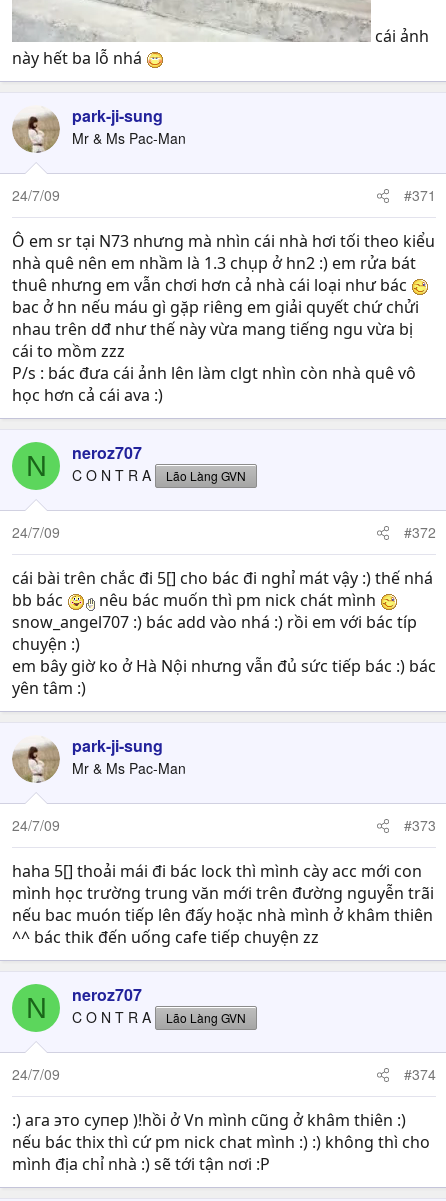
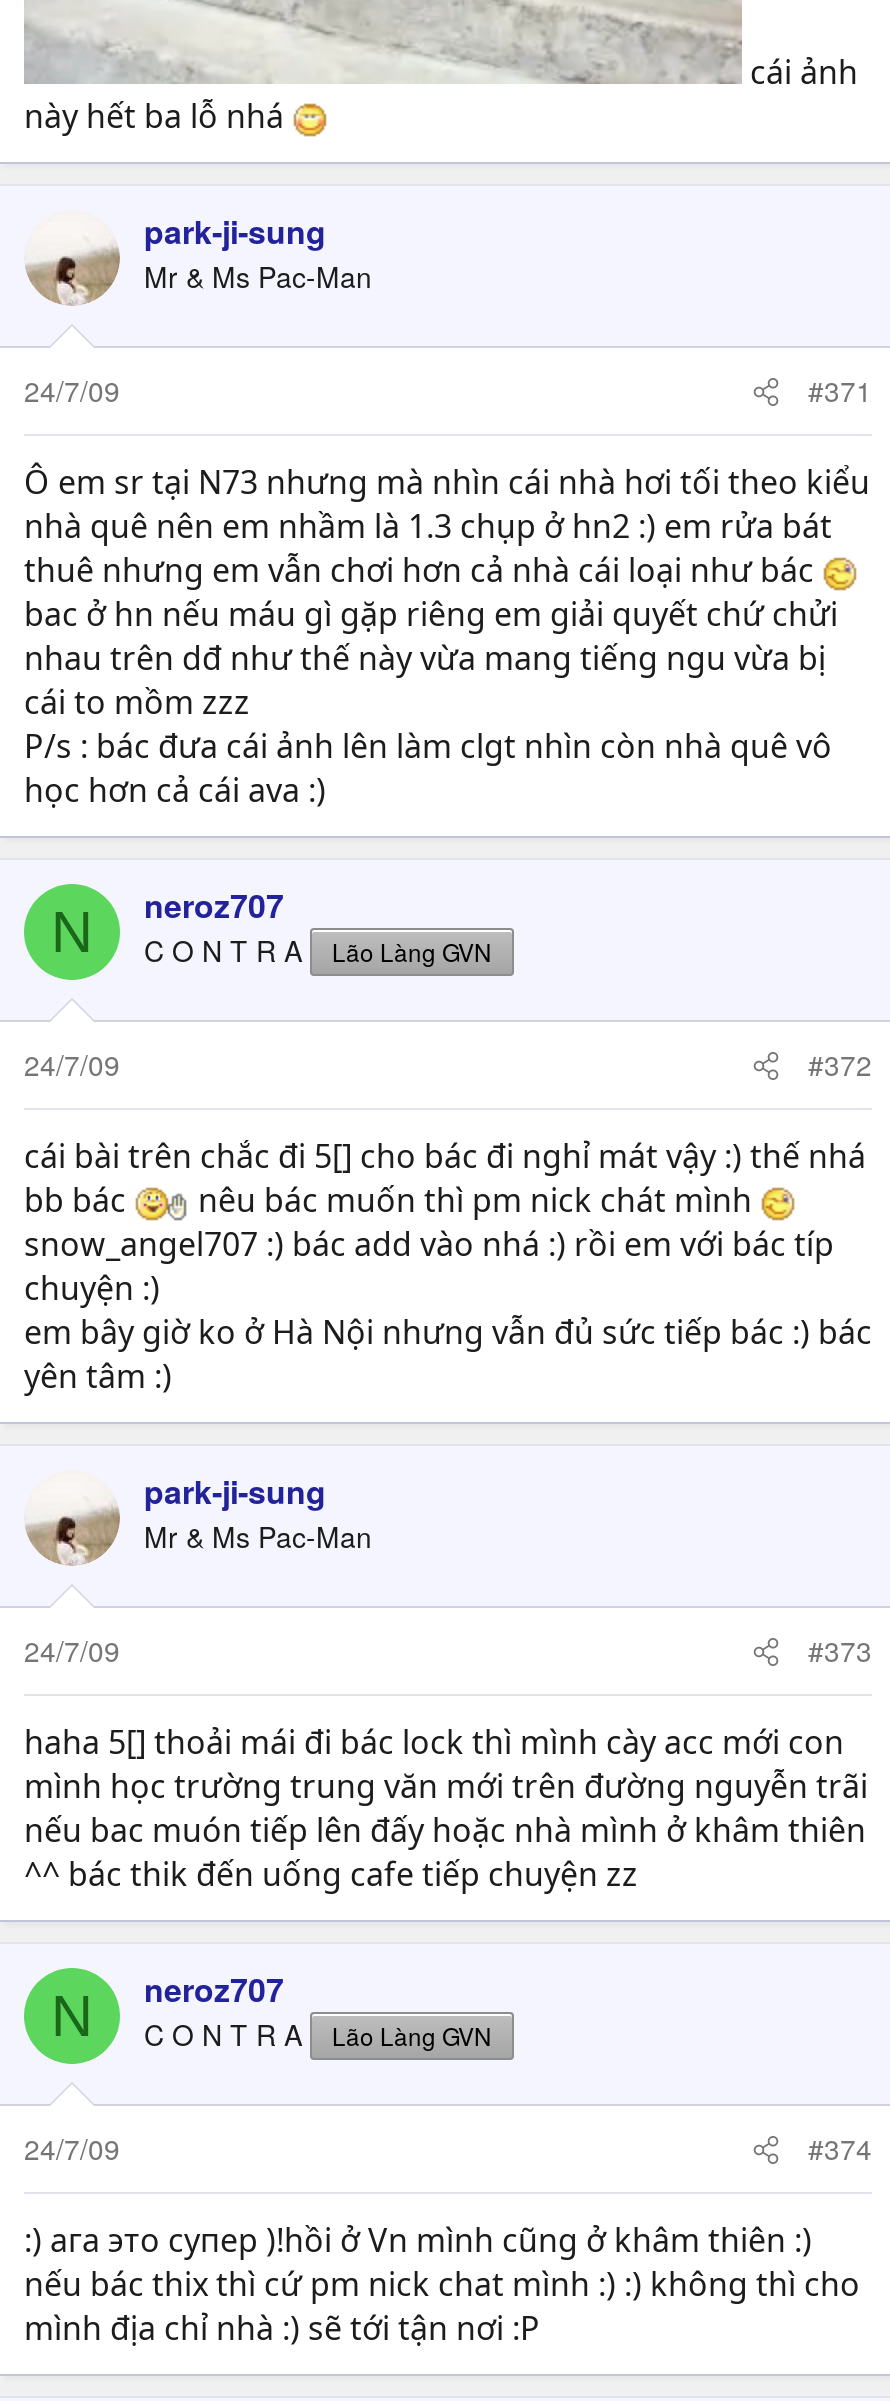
[11,112,59,153] [image] -> [26,226,116,304] [image]
[11,742,59,783] [image] -> [26,1486,116,1564] [image]

